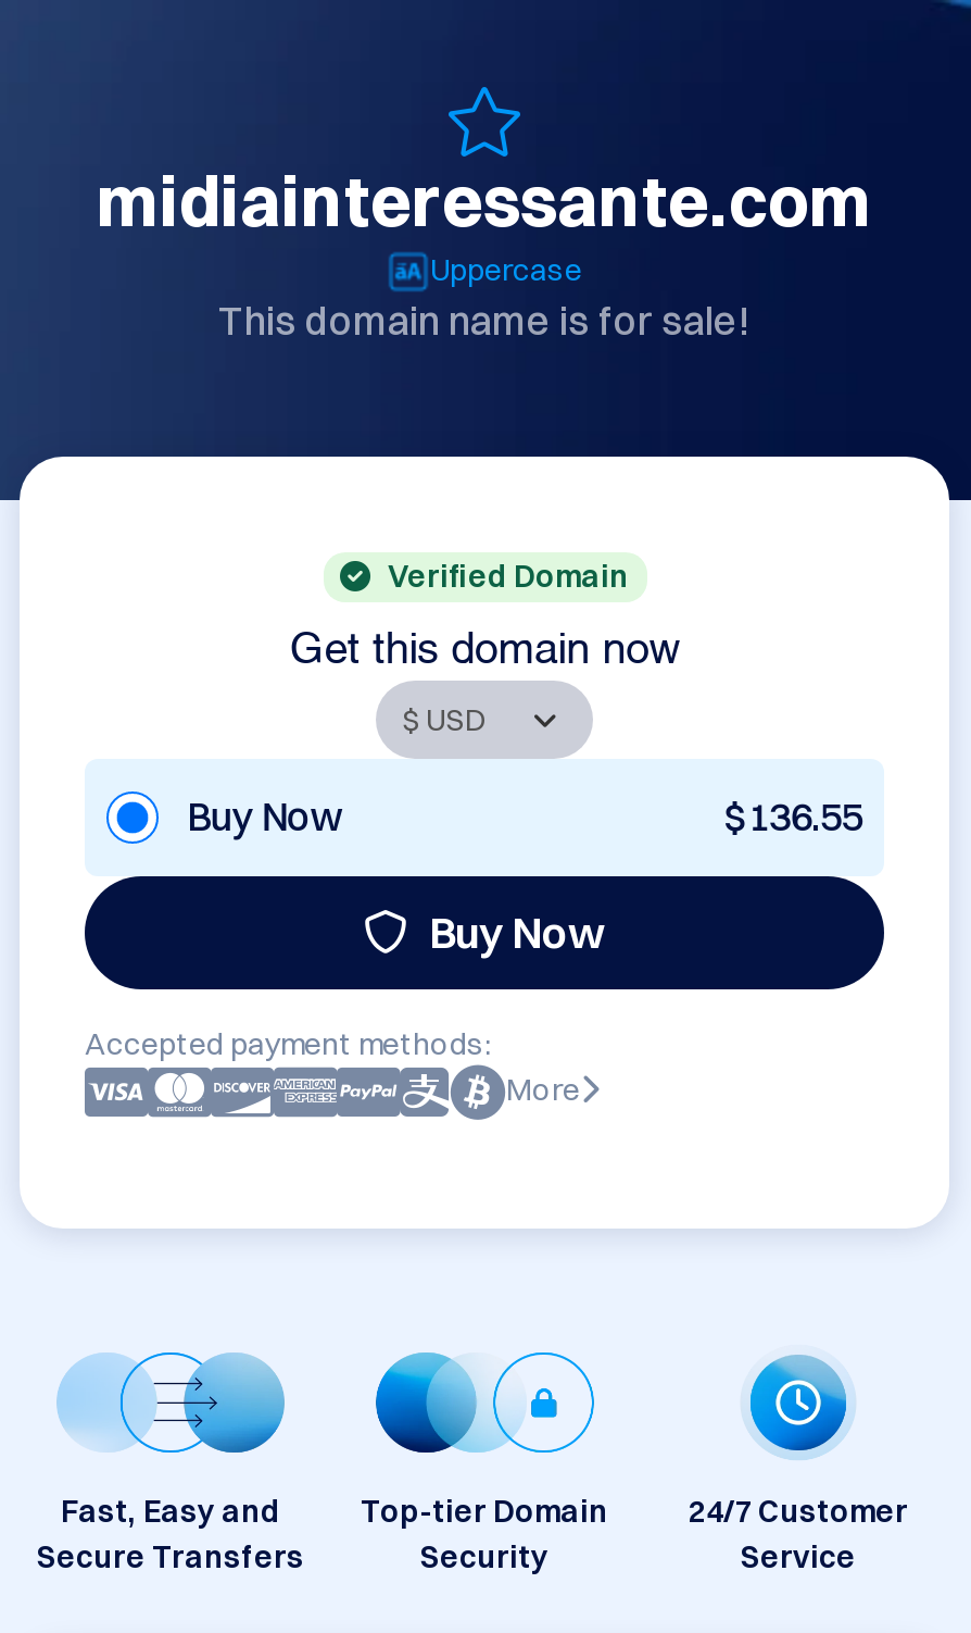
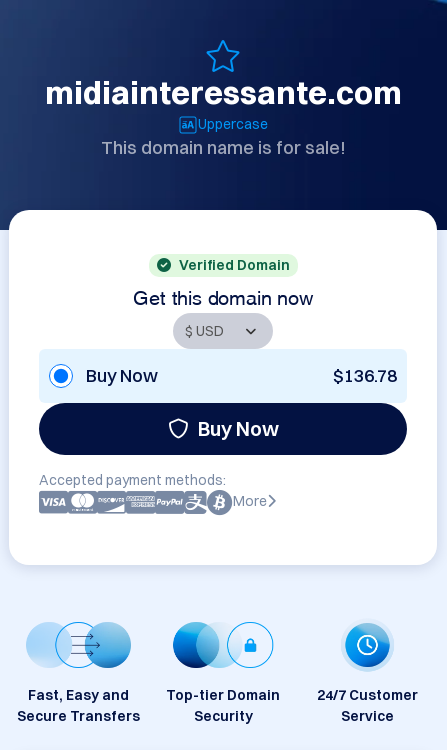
[724,791,862,842] $136.55 -> [333,364,397,387] $136.78

